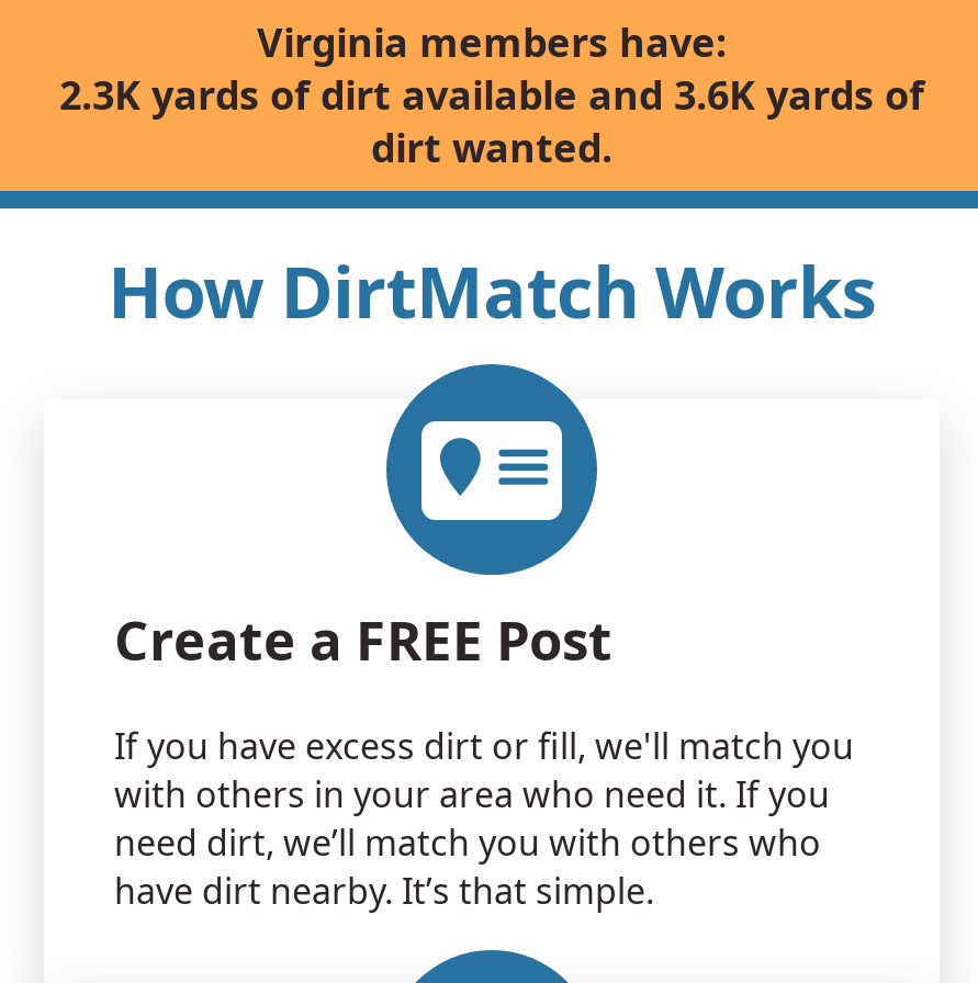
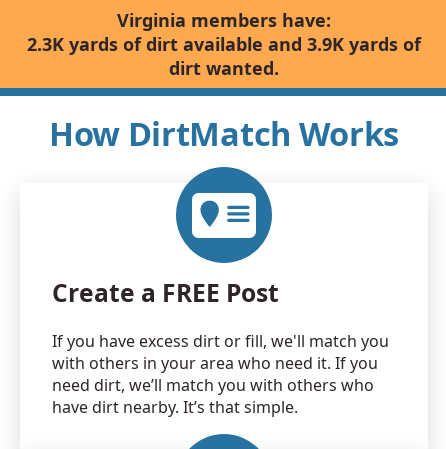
[59,68,924,121] 2.3K yards of dirt available and 3.6K yards of -> [27,32,421,56] 2.3K yards of dirt available and 3.9K yards of

